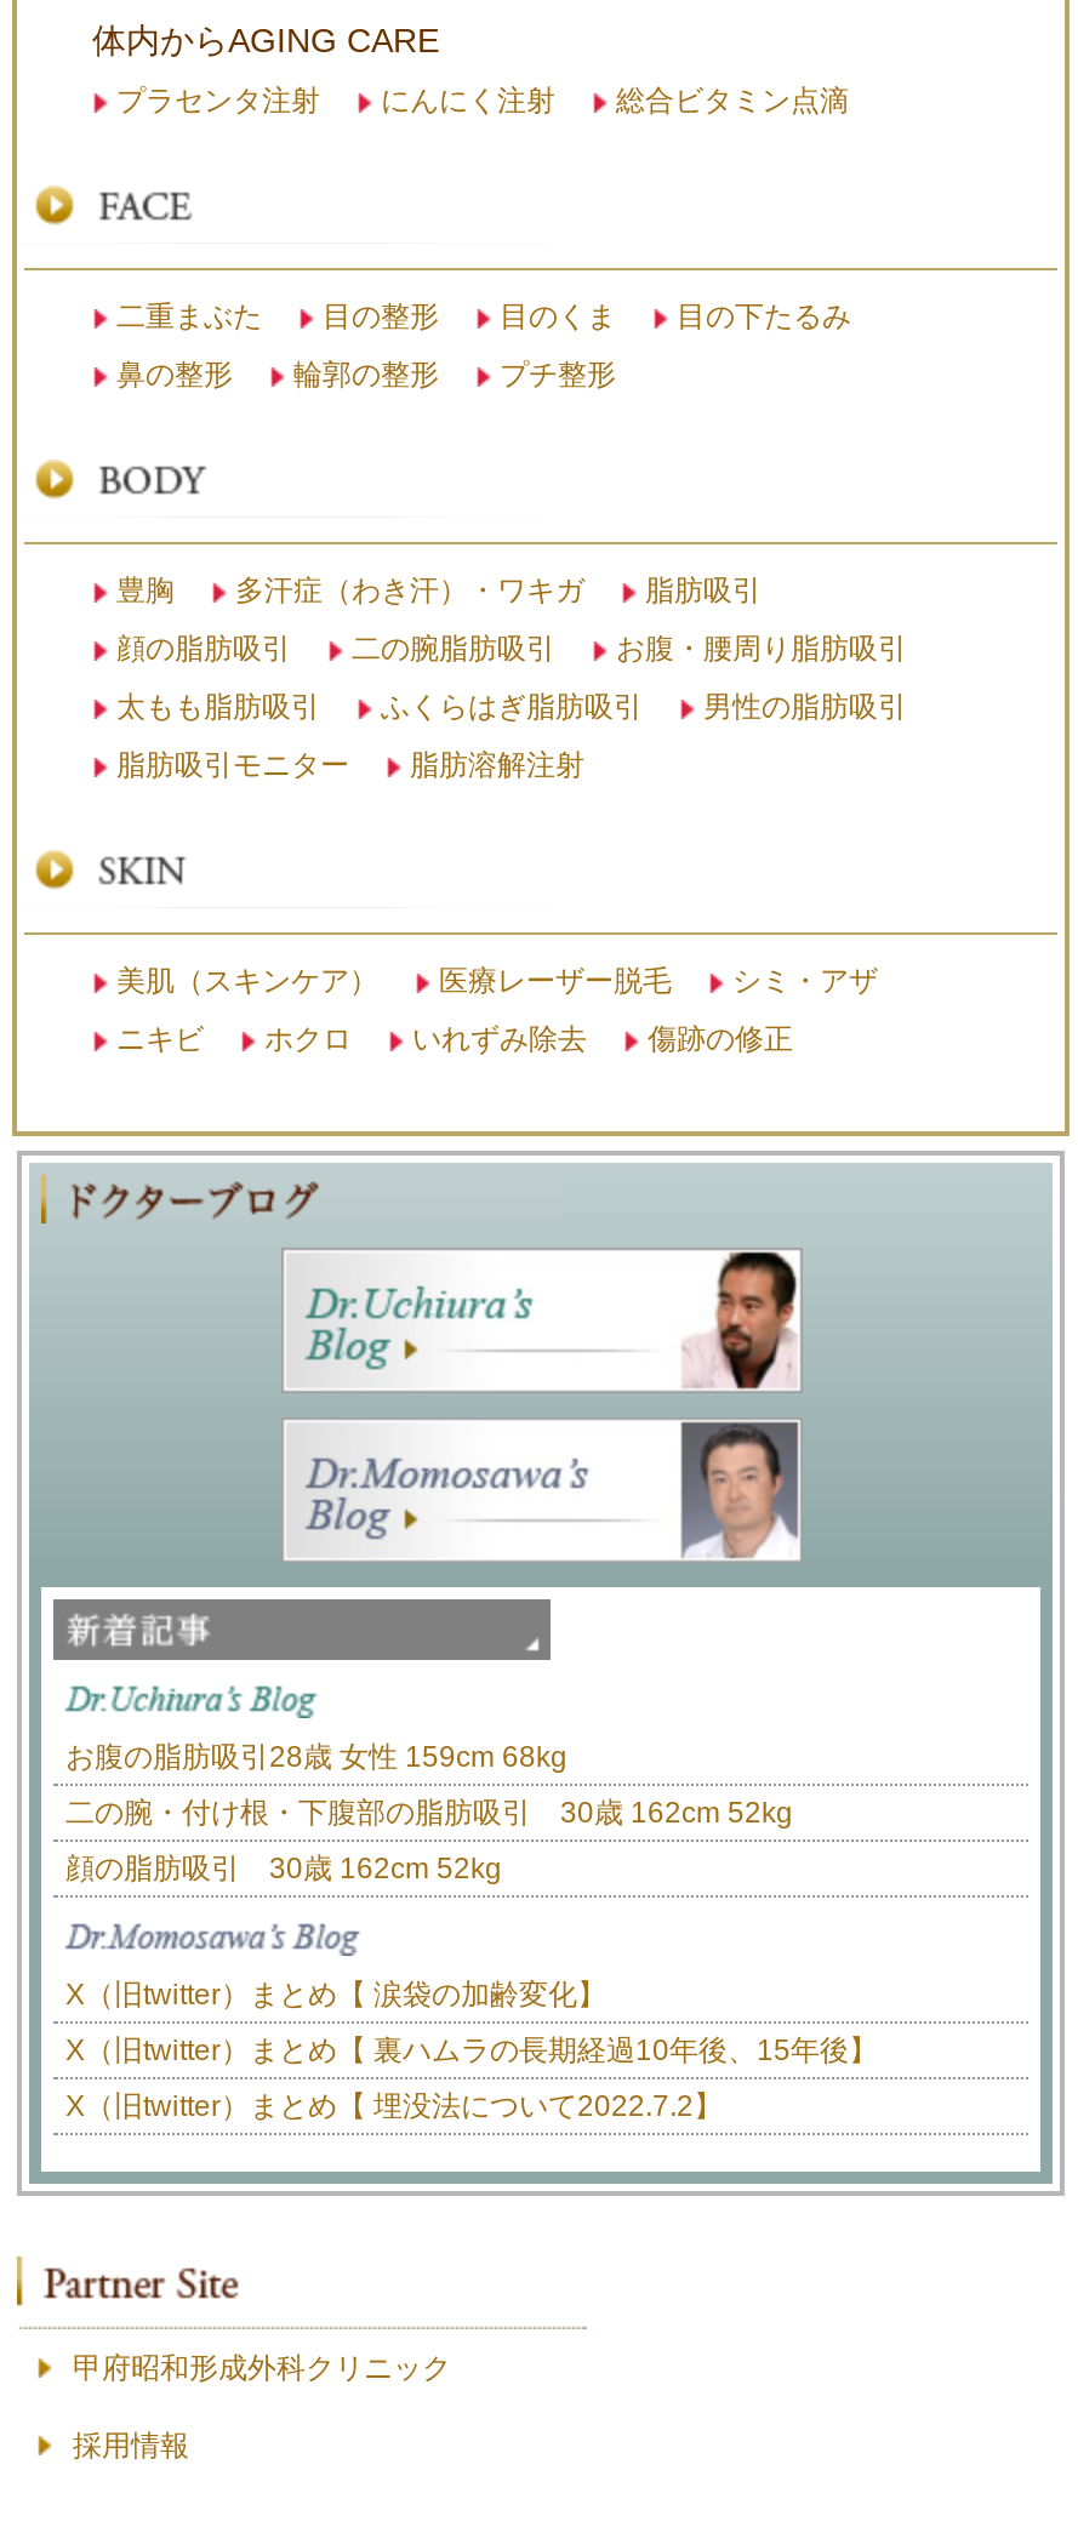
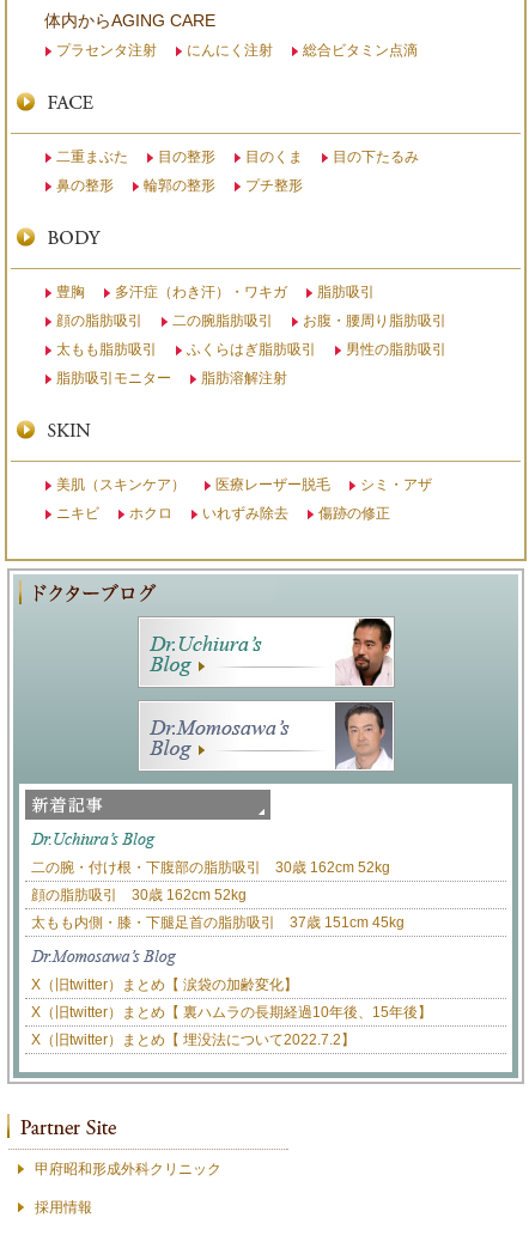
[65,1740,567,1774] お腹の脂肪吸引28歳 女性 159cm 68kg -> none
moved [65,1796,793,1886] -> [31,859,390,904]: 二の腕・付け根・下腹部の脂肪吸引 30歳 162cm 52kg | 顔の脂肪吸引 30歳 162cm 52kg
none -> [31,914,405,931] 太もも内側・膝・下腿足首の脂肪吸引 37歳 151cm 45kg

